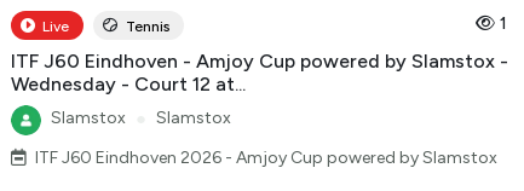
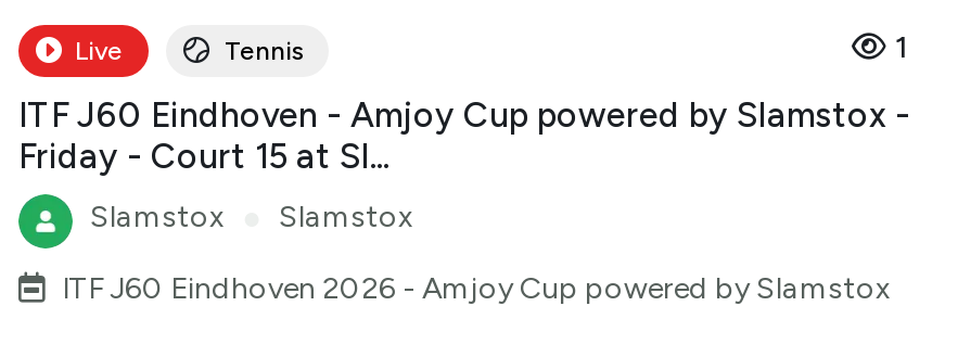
[11,73,246,96] Wednesday - Court 12 at... -> [18,134,389,176] Friday - Court 15 at Sl...

